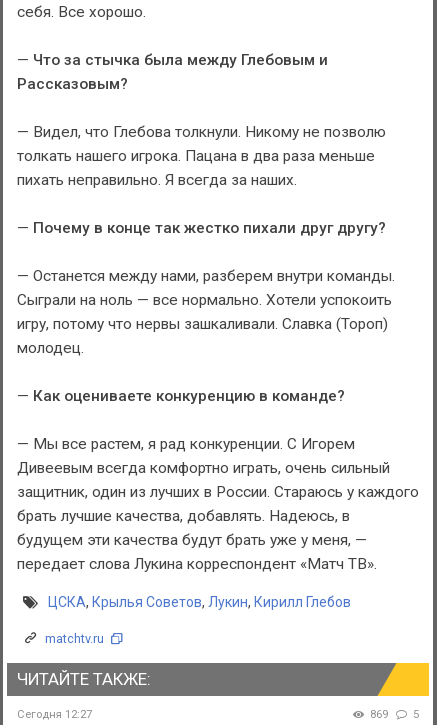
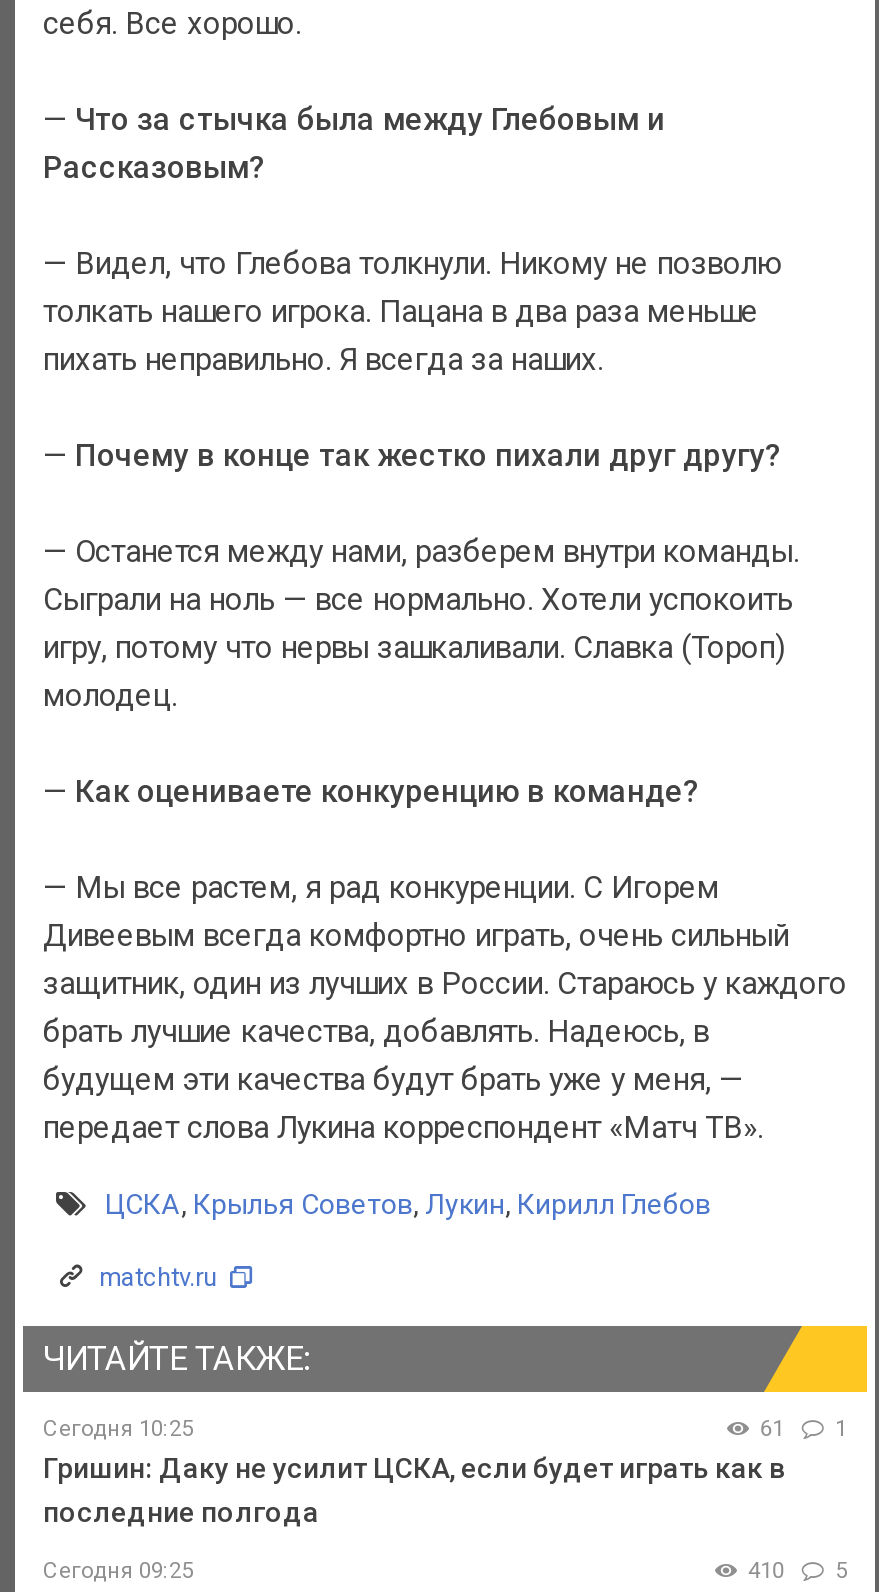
[17,708,391,721] Сегодня 12:27 | 869 -> [43,1416,847,1584] Сегодня 10:25 | 61 | 1 | Гришин: Даку не усилит ЦСКА, если будет играть как в | последние полгода | Сегодня 09:25 | 410

